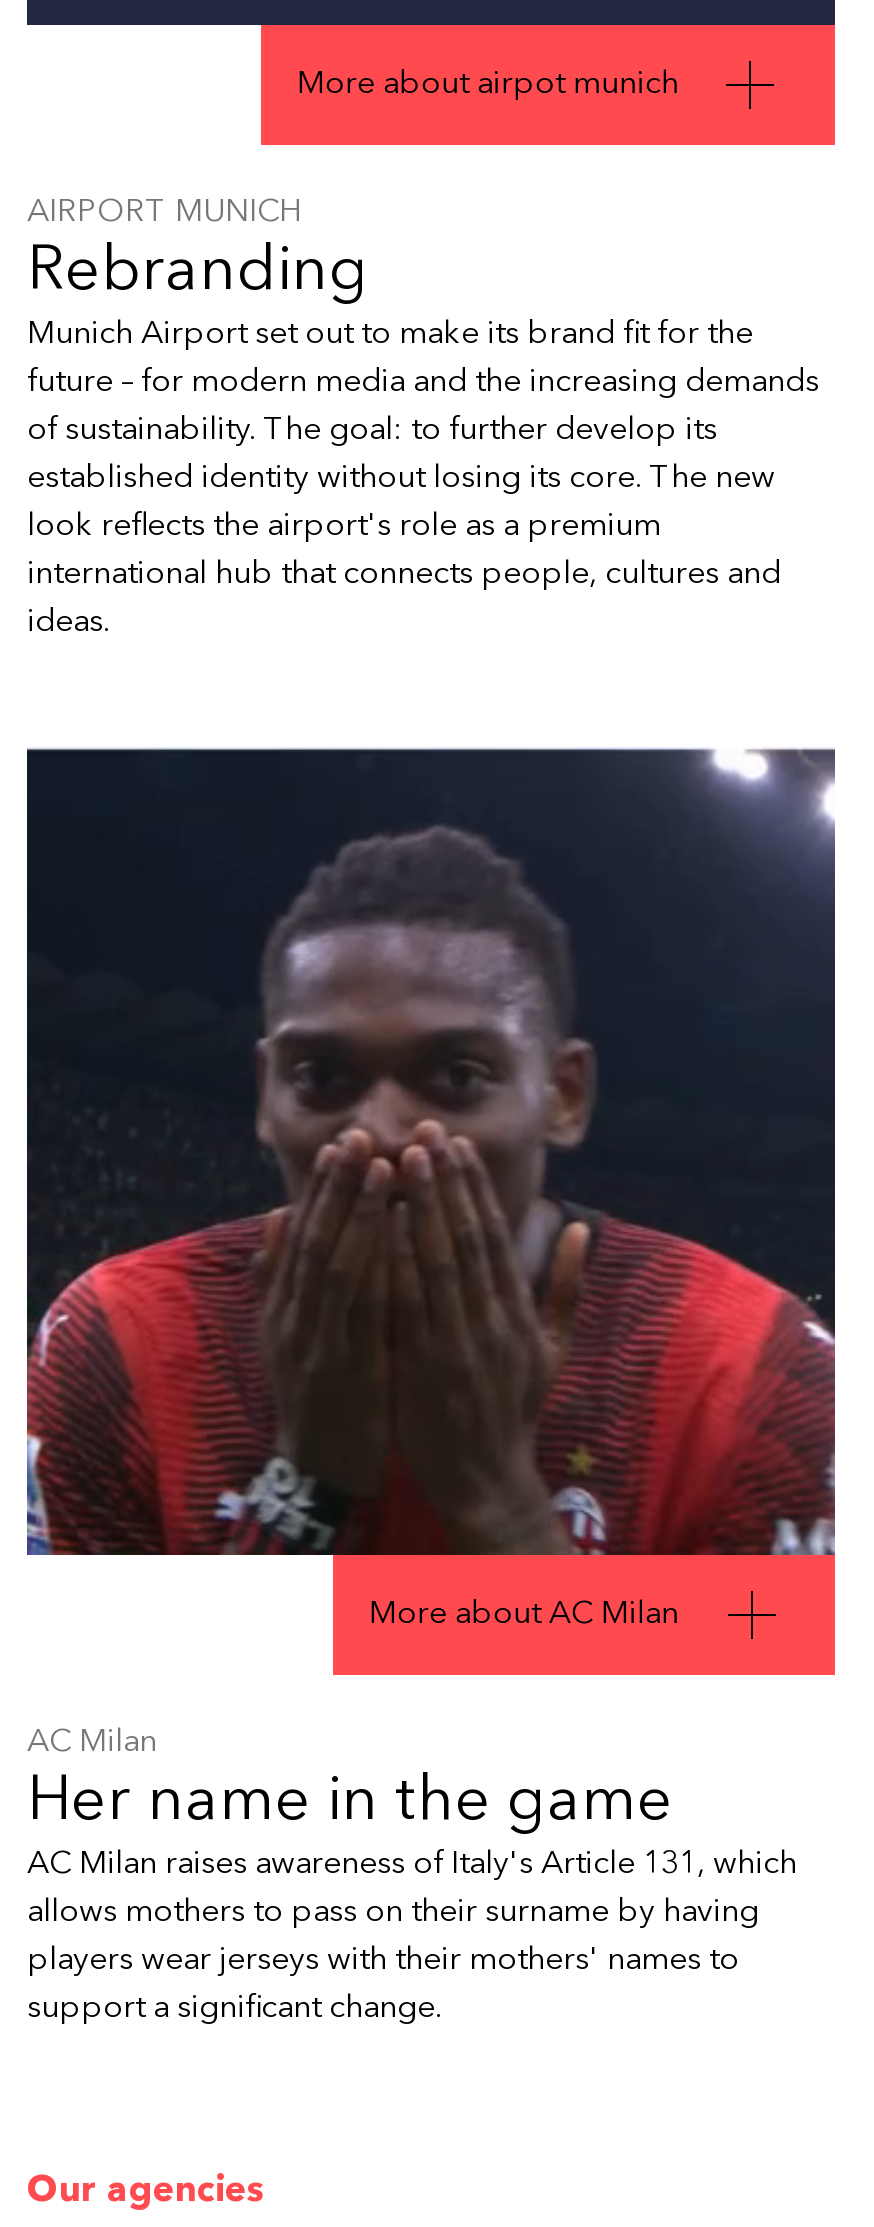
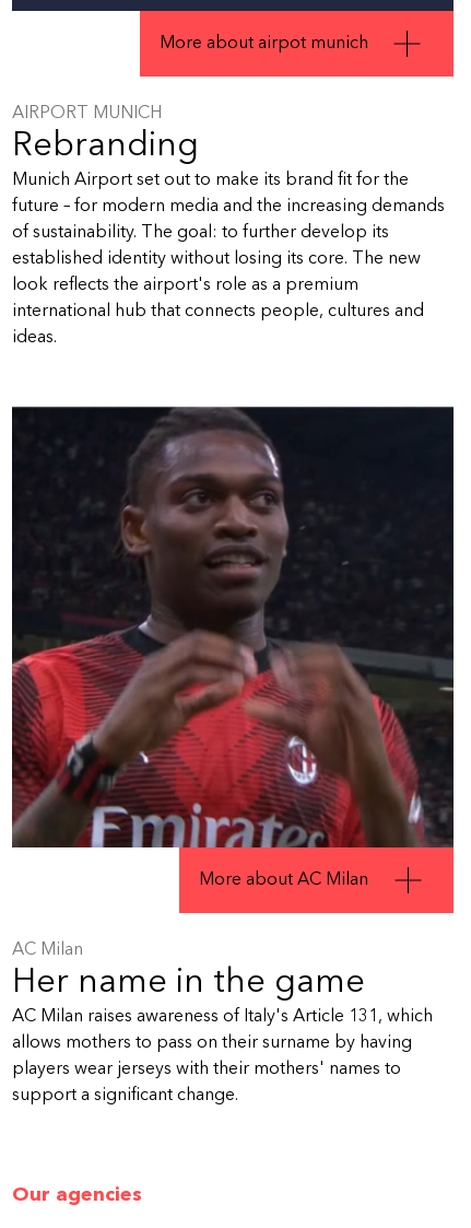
[25,749,837,1557] [image] -> [11,406,455,849] [image]

